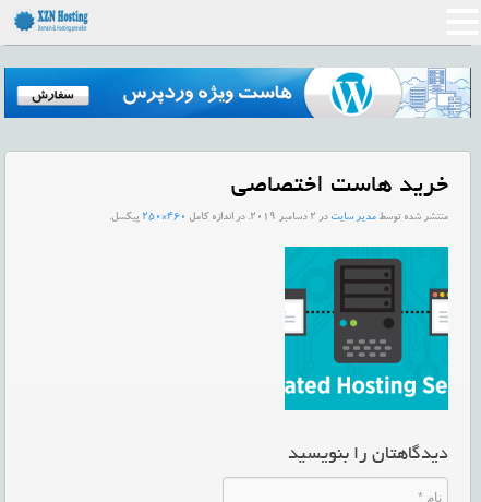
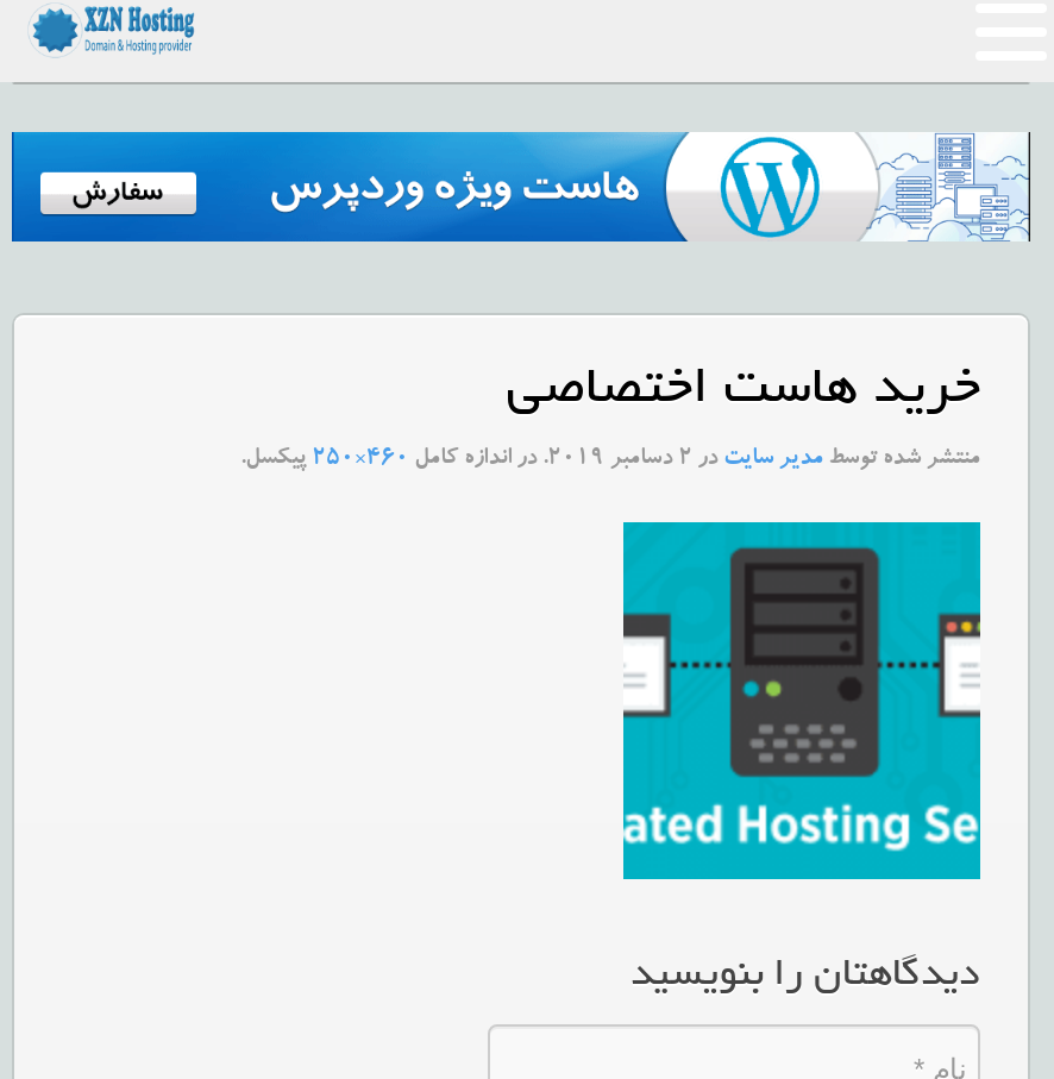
[329,70,374,117] [image] -> [719,134,821,239] [image]

